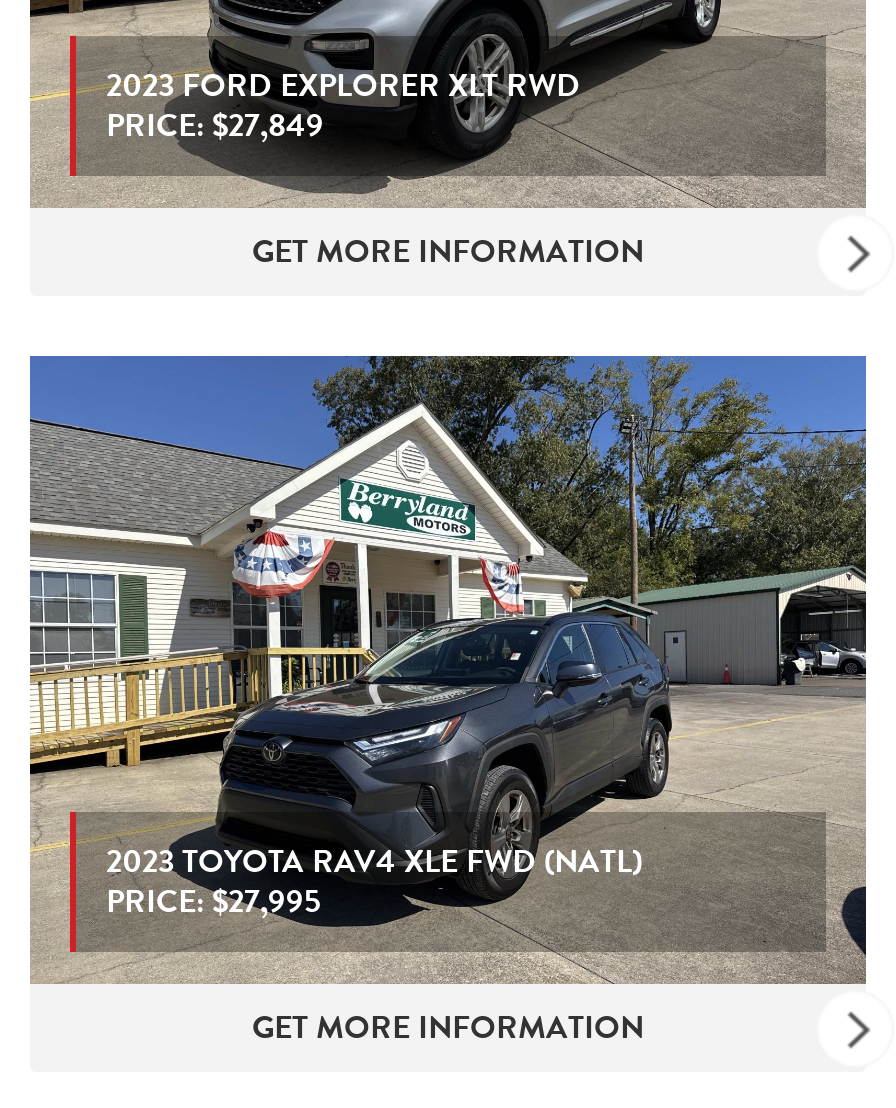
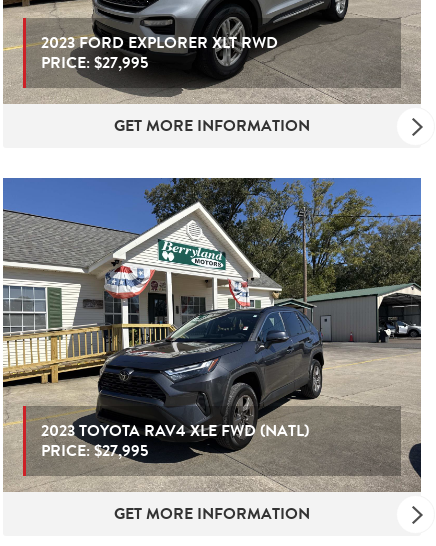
[106,103,324,151] PRICE: $27,849 -> [41,51,148,75] PRICE: $27,995

